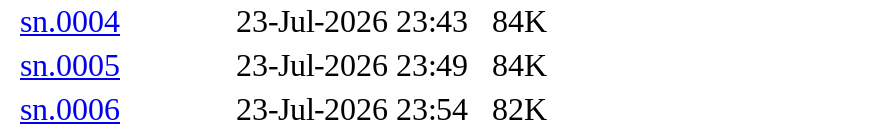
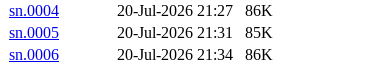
[236,5,548,39] 23-Jul-2026 23:43 | 84K -> [117,2,273,19] 20-Jul-2026 21:27 | 86K
[236,49,548,83] 23-Jul-2026 23:49 | 84K -> [117,24,273,41] 20-Jul-2026 21:31 | 85K
[236,93,548,127] 23-Jul-2026 23:54 | 82K -> [117,46,273,63] 20-Jul-2026 21:34 | 86K

